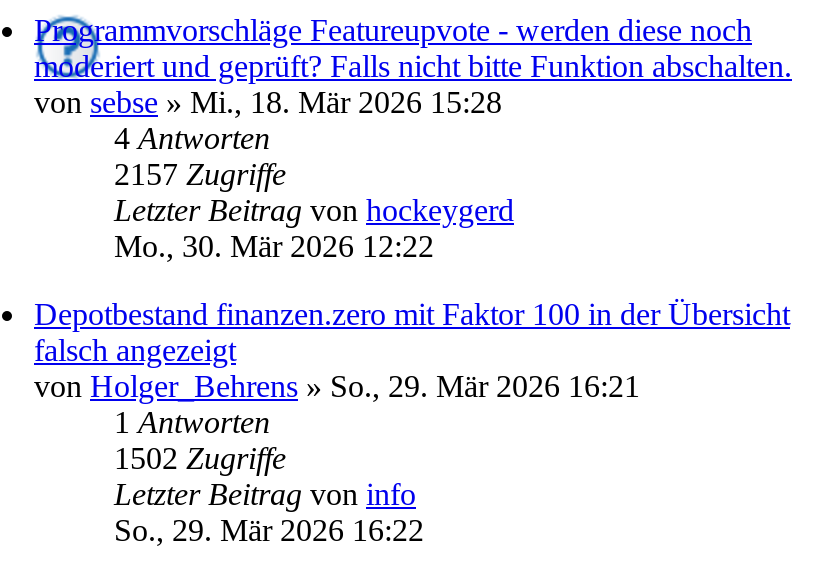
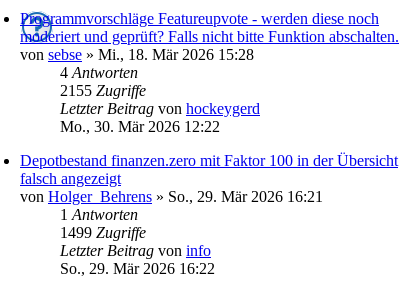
[114,157,286,191] 2157 Zugriffe -> [60,82,146,99] 2155 Zugriffe
[114,441,286,475] 1502 Zugriffe -> [60,224,146,241] 1499 Zugriffe

